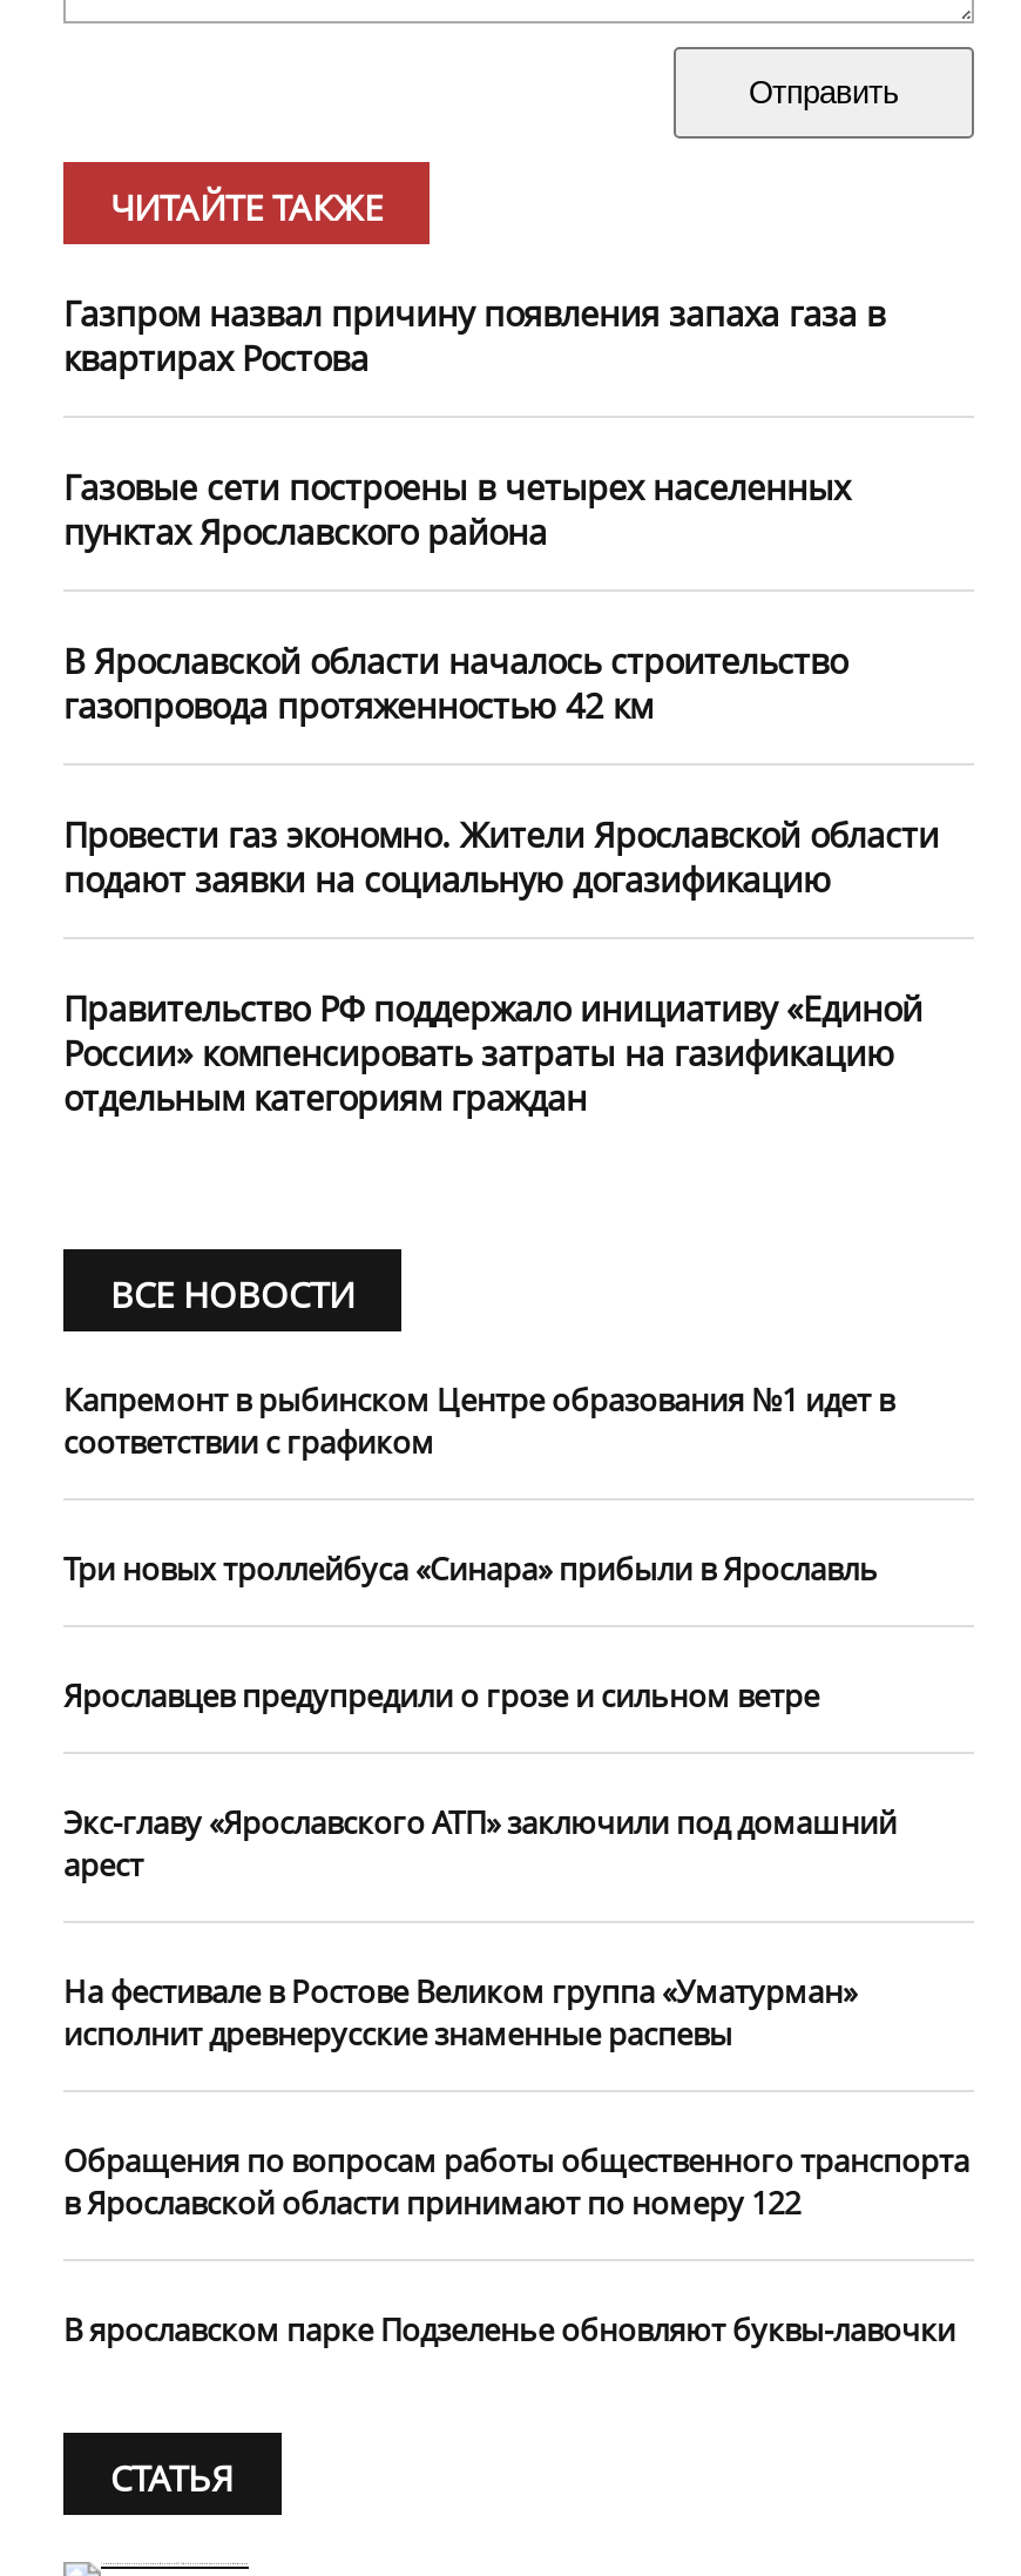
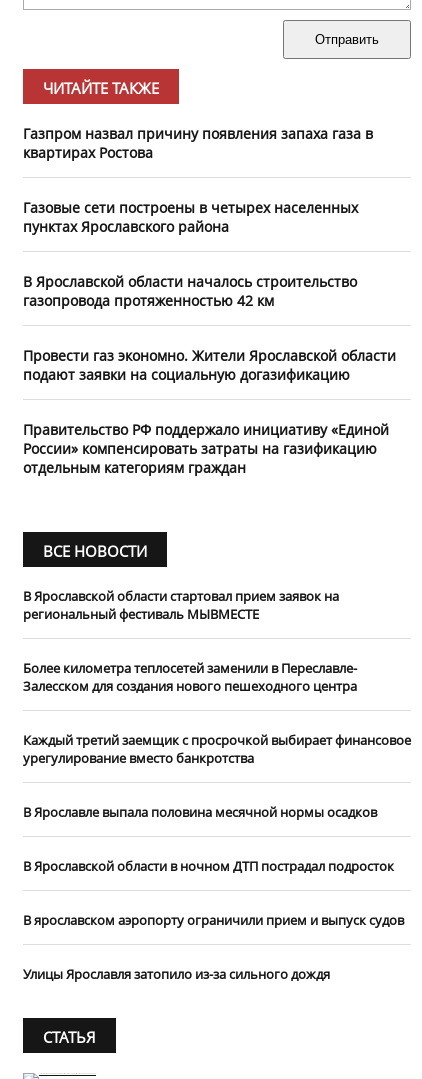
[63,1378,894,1463] Капремонт в рыбинском Центре образования №1 идет в | соответствии с графиком -> [23,587,339,623] В Ярославской области стартовал прием заявок на | региональный фестиваль МЫВМЕСТЕ
[63,1547,878,1590] Три новых троллейбуса «Синара» прибыли в Ярославль -> [23,659,357,695] Более километра теплосетей заменили в Переславле- | Залесском для создания нового пешеходного центра
[63,1674,819,1717] Ярославцев предупредили о грозе и сильном ветре -> [23,731,411,767] Каждый третий заемщик с просрочкой выбирает финансовое | урегулирование вместо банкротства
[63,1801,897,1886] Экс-главу «Ярославского АТП» заключили под домашний | арест -> [23,803,377,821] В Ярославле выпала половина месячной нормы осадков
[63,1970,857,2055] На фестивале в Ростове Великом группа «Уматурман» | исполнит древнерусские знаменные распевы -> [23,857,394,875] В Ярославской области в ночном ДТП пострадал подросток
[63,2139,969,2224] Обращения по вопросам работы общественного транспорта | в Ярославской области принимают по номеру 122 -> [23,911,404,929] В ярославском аэропорту ограничили прием и выпуск судов
[63,2308,955,2351] В ярославском парке Подзеленье обновляют буквы-лавочки -> [23,965,330,983] Улицы Ярославля затопило из-за сильного дождя

